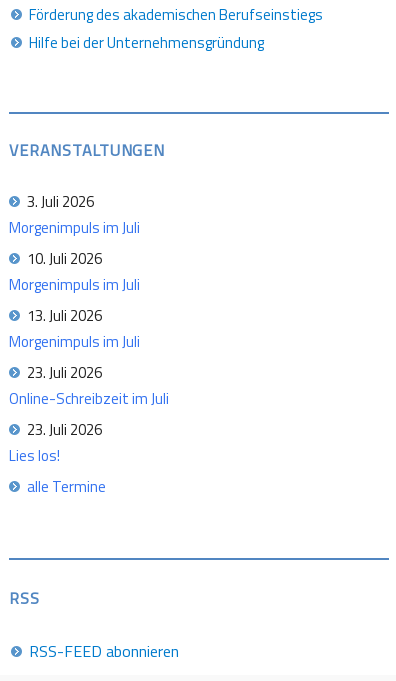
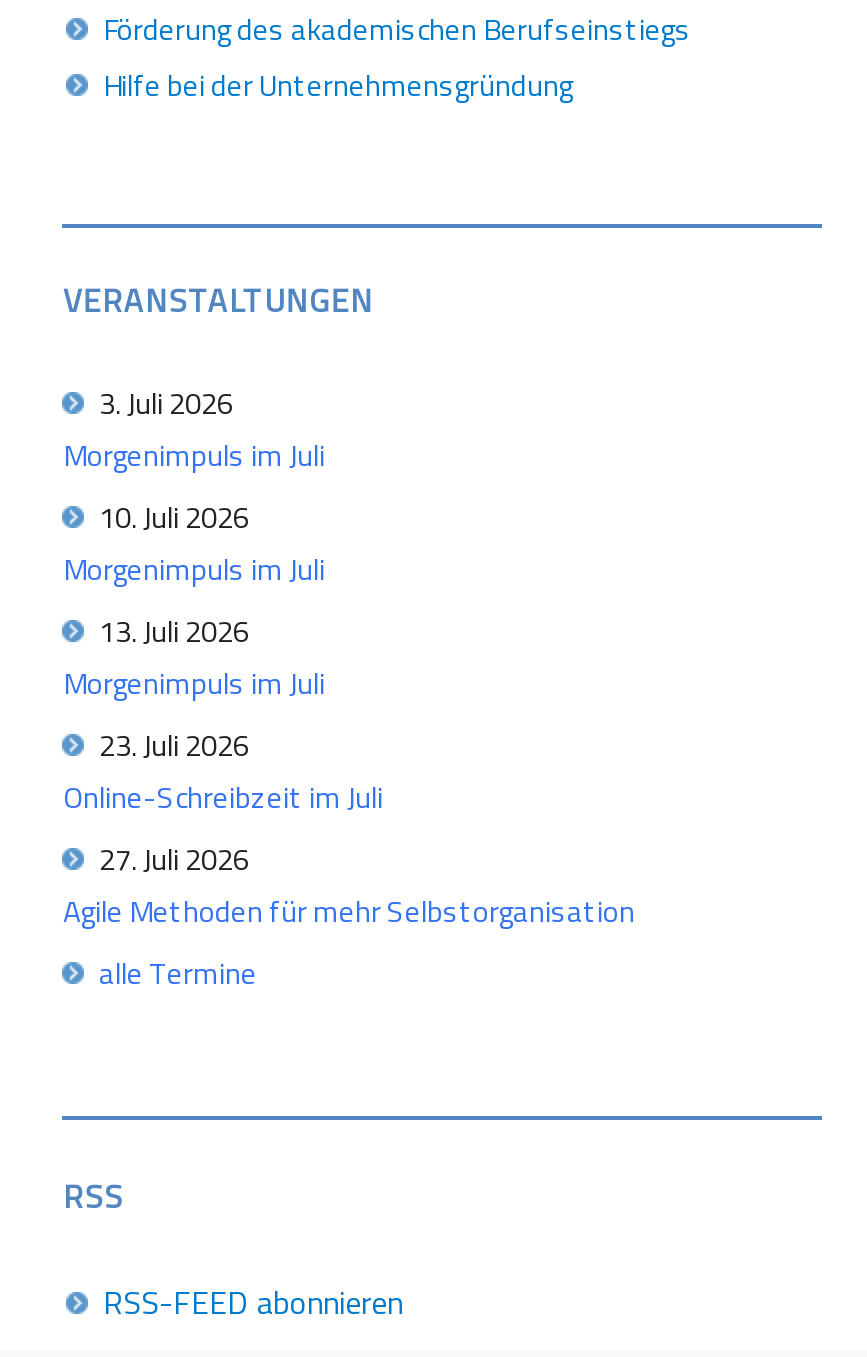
[9,418,102,467] 23. Juli 2026 | Lies los! -> [63,836,635,934] 27. Juli 2026 | Agile Methoden für mehr Selbstorganisation

